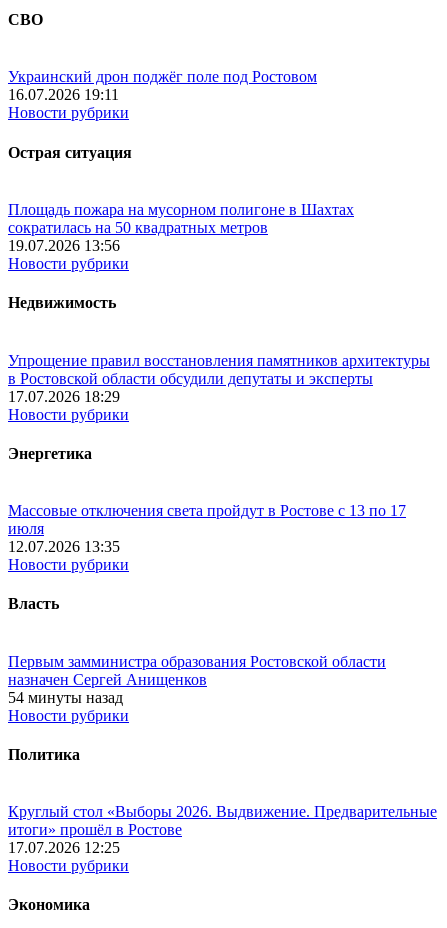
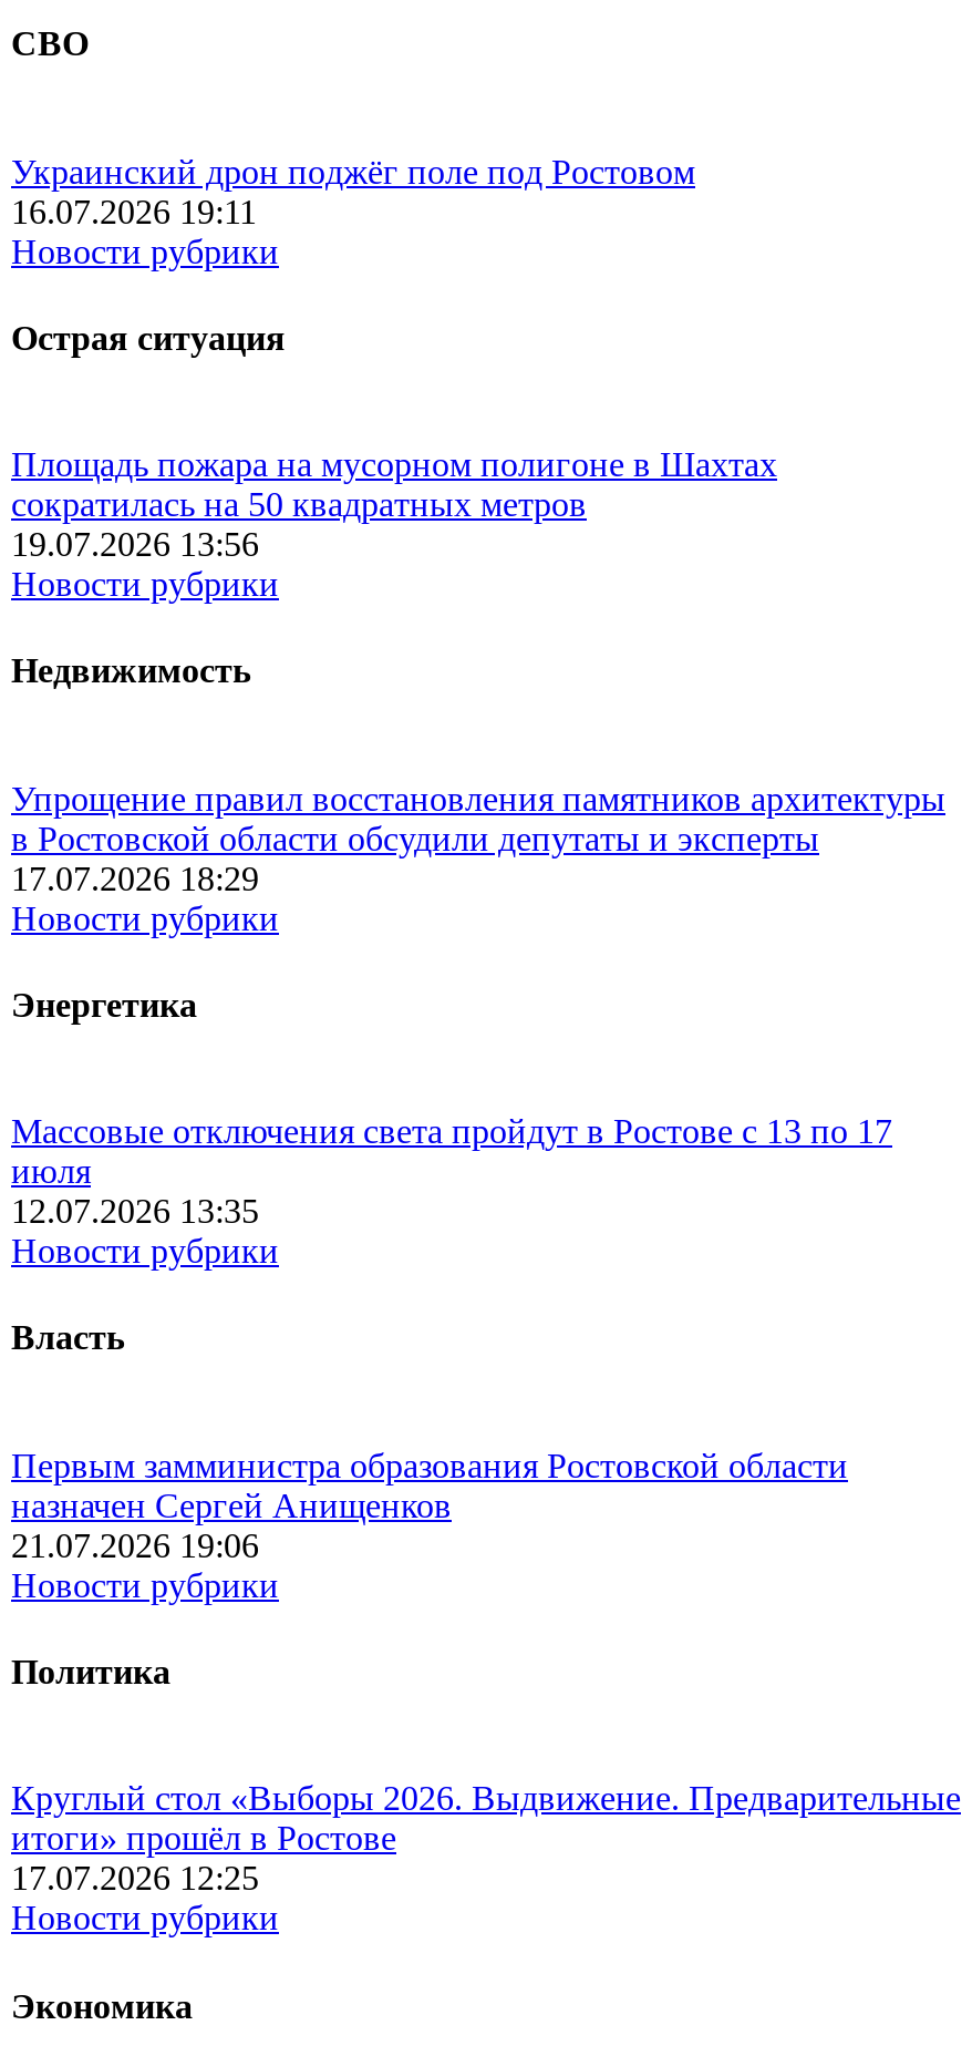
[8,689,123,706] 54 минуты назад -> [11,1526,259,1563] 21.07.2026 19:06

